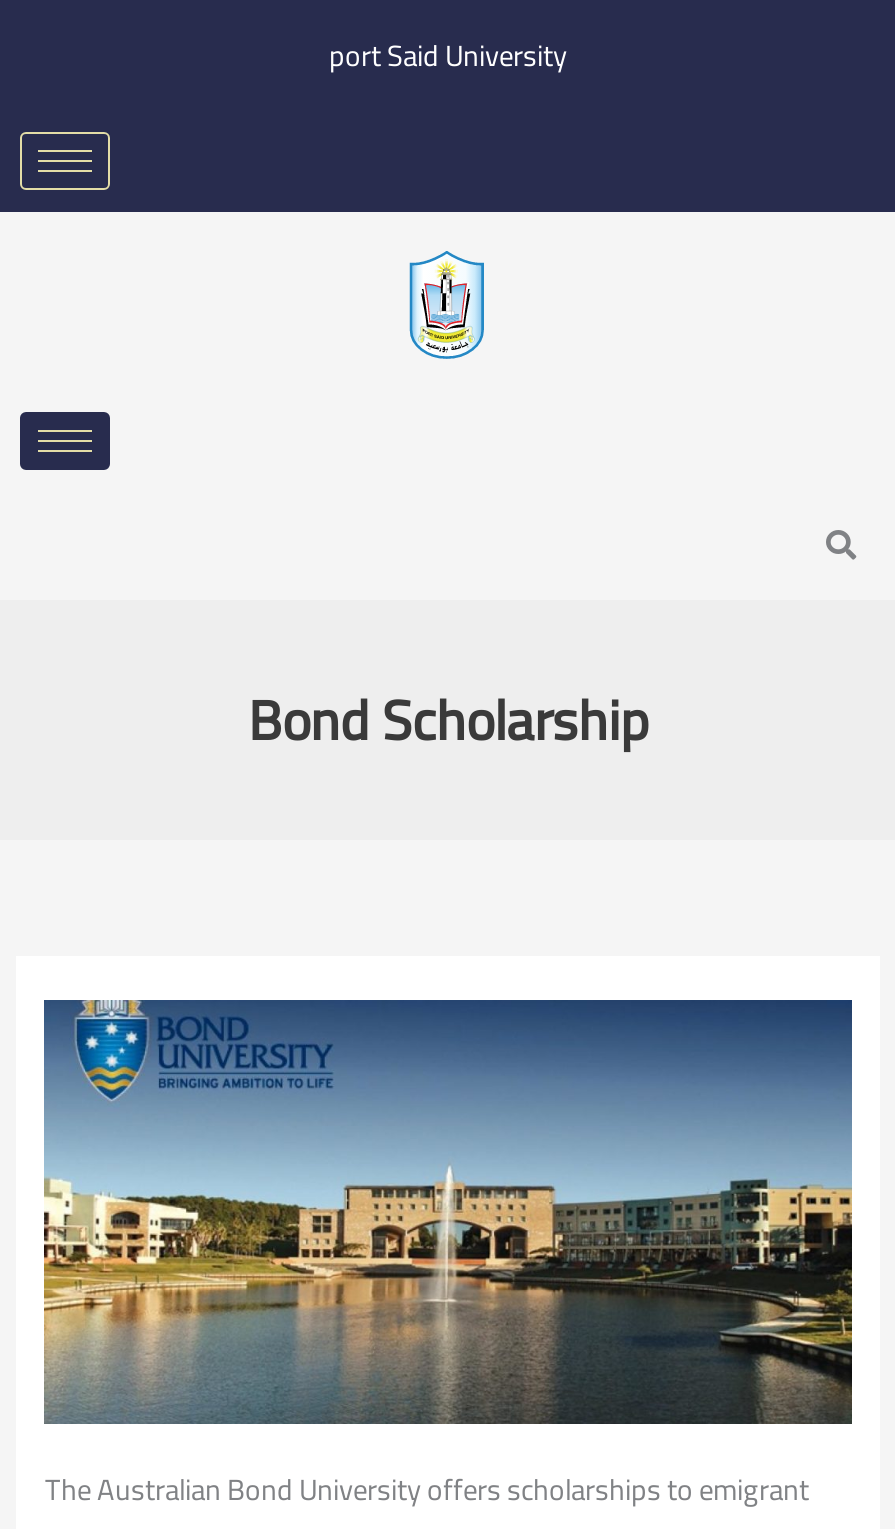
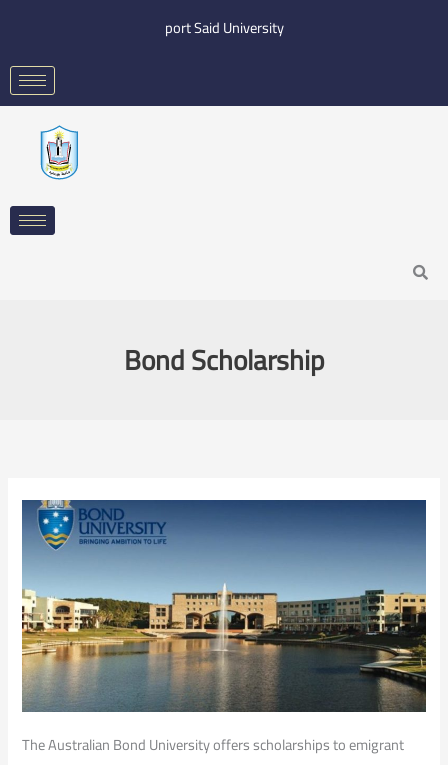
none -> [40,125,79,181] [image]
[408,250,486,360] [image] -> none

